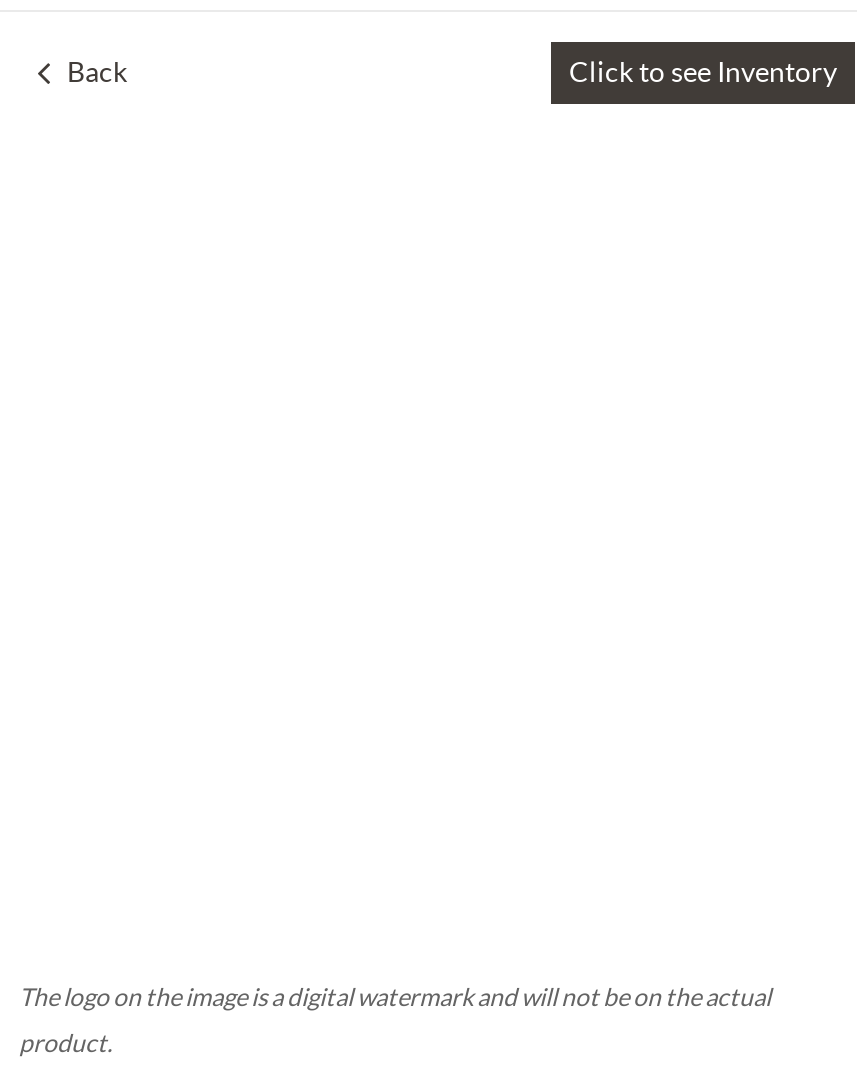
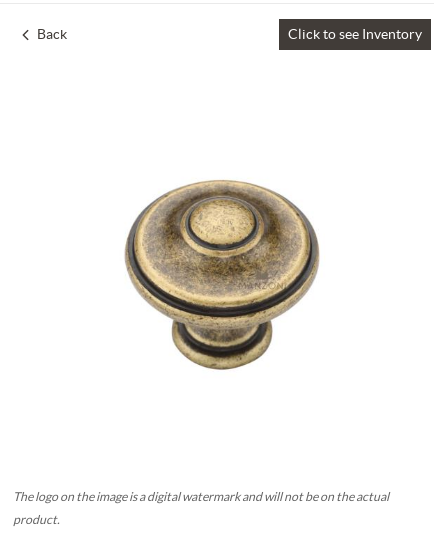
none -> [124,179,320,371] [image]

